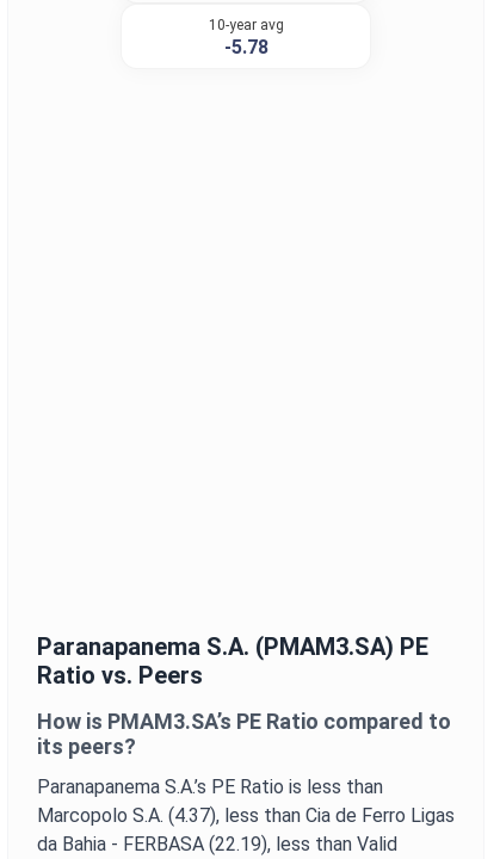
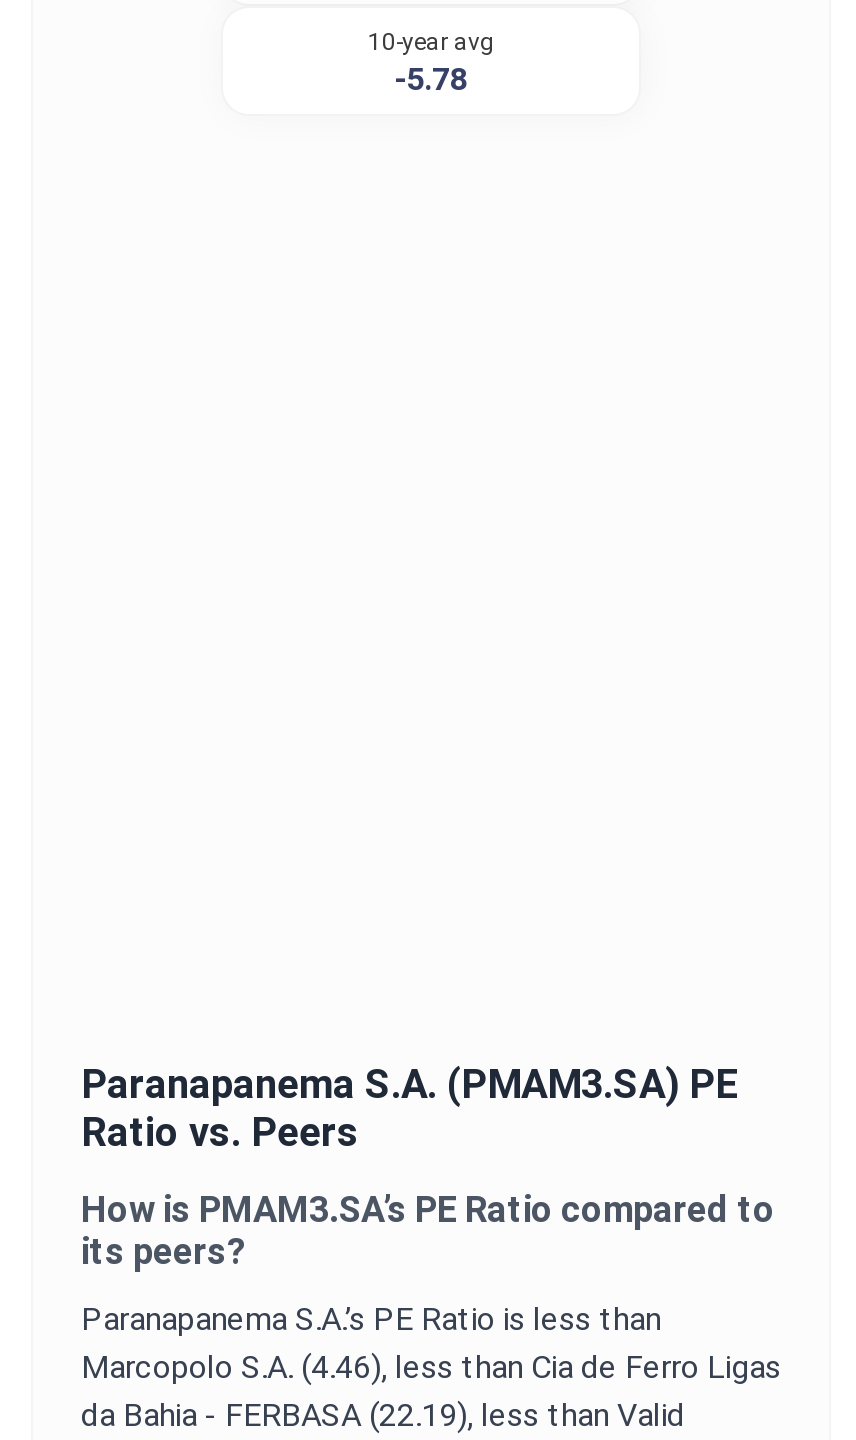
[37,804,455,827] Marcopolo S.A. (4.37), less than Cia de Ferro Ligas -> [81,1348,781,1386] Marcopolo S.A. (4.46), less than Cia de Ferro Ligas

